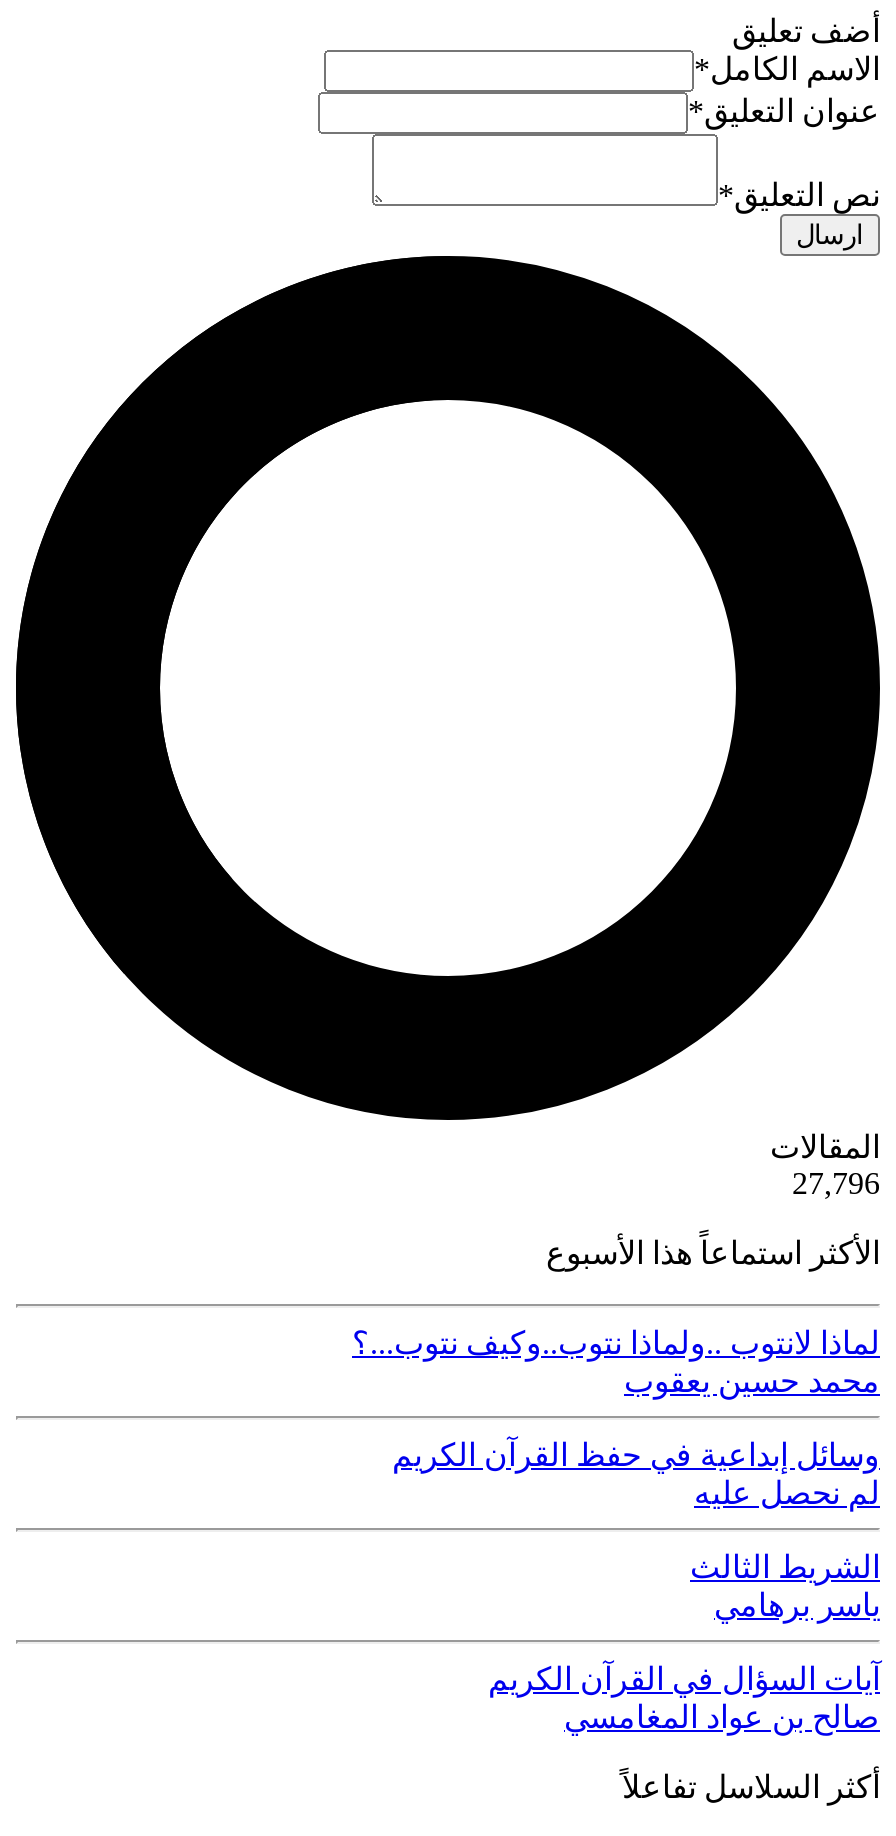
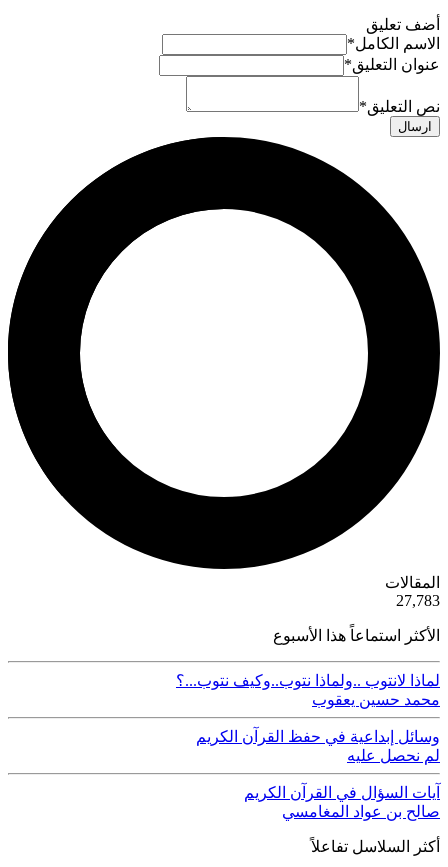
[792,1165,880,1199] 27,796 -> [396,592,440,609] 27,783
[690,1549,880,1621] الشريط الثالث | ياسر برهامي -> none

